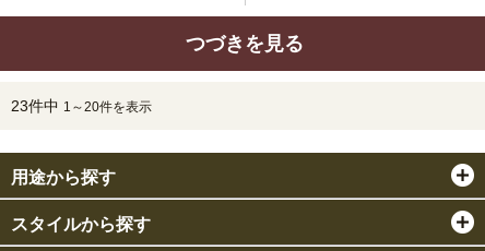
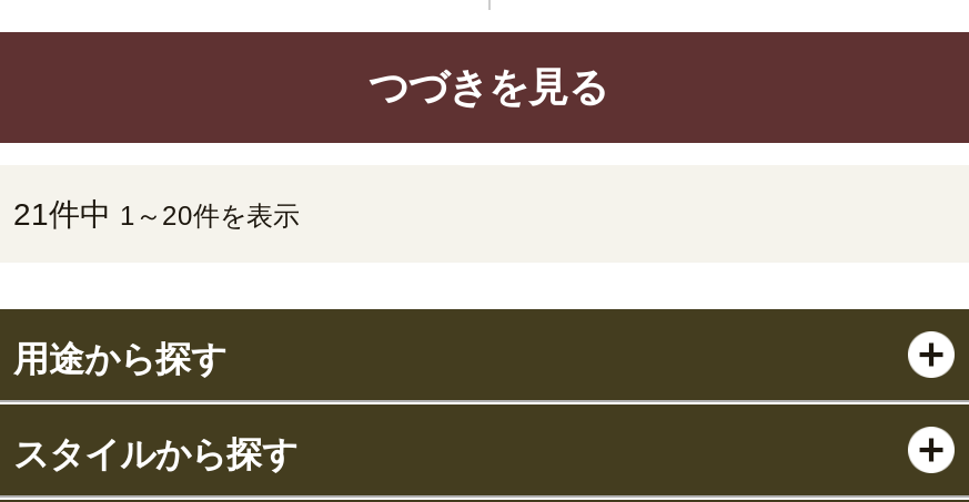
[11,97,152,114] 23件中1～20件を表示 -> [13,195,300,231] 21件中1～20件を表示

